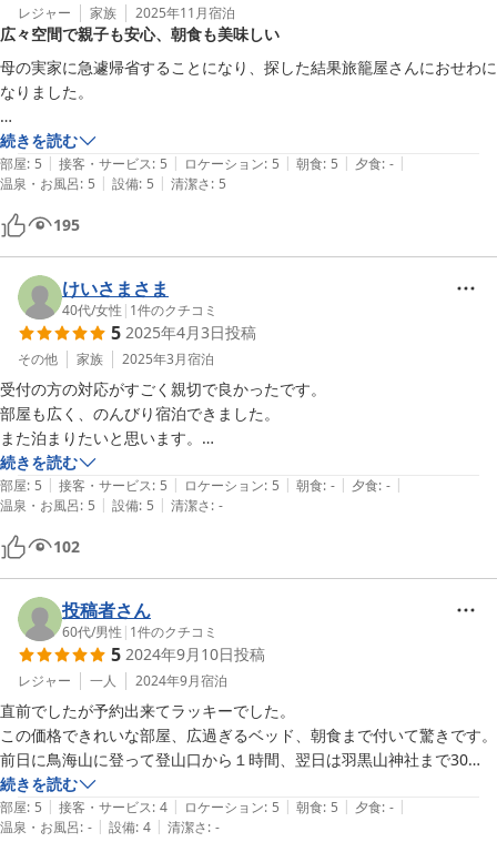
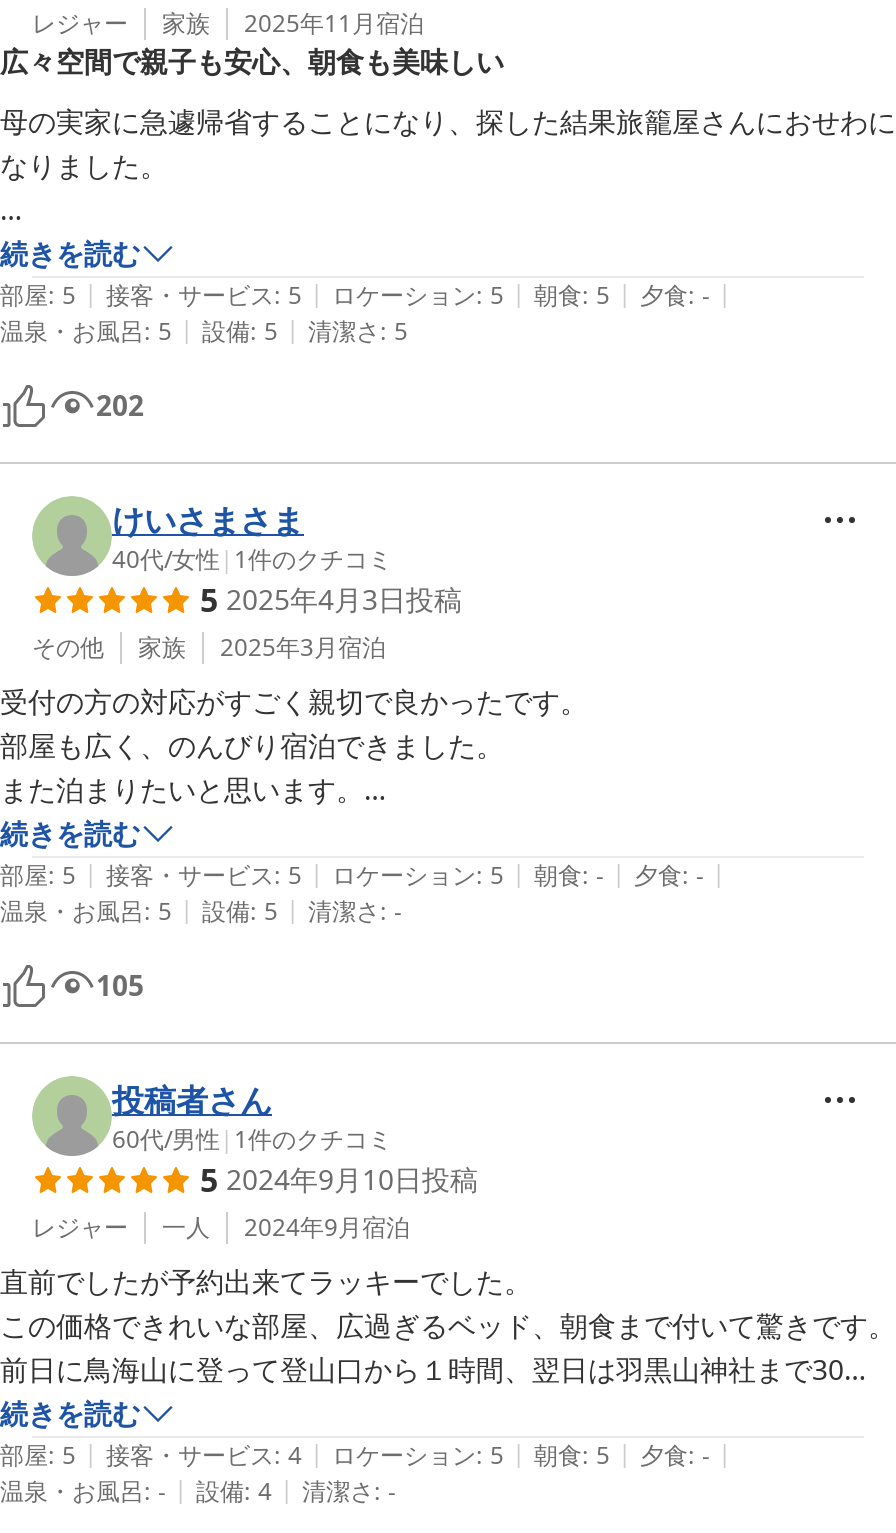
[53,214,80,235] 195 -> [96,386,144,424] 202
[53,536,80,557] 102 -> [96,966,144,1004] 105

